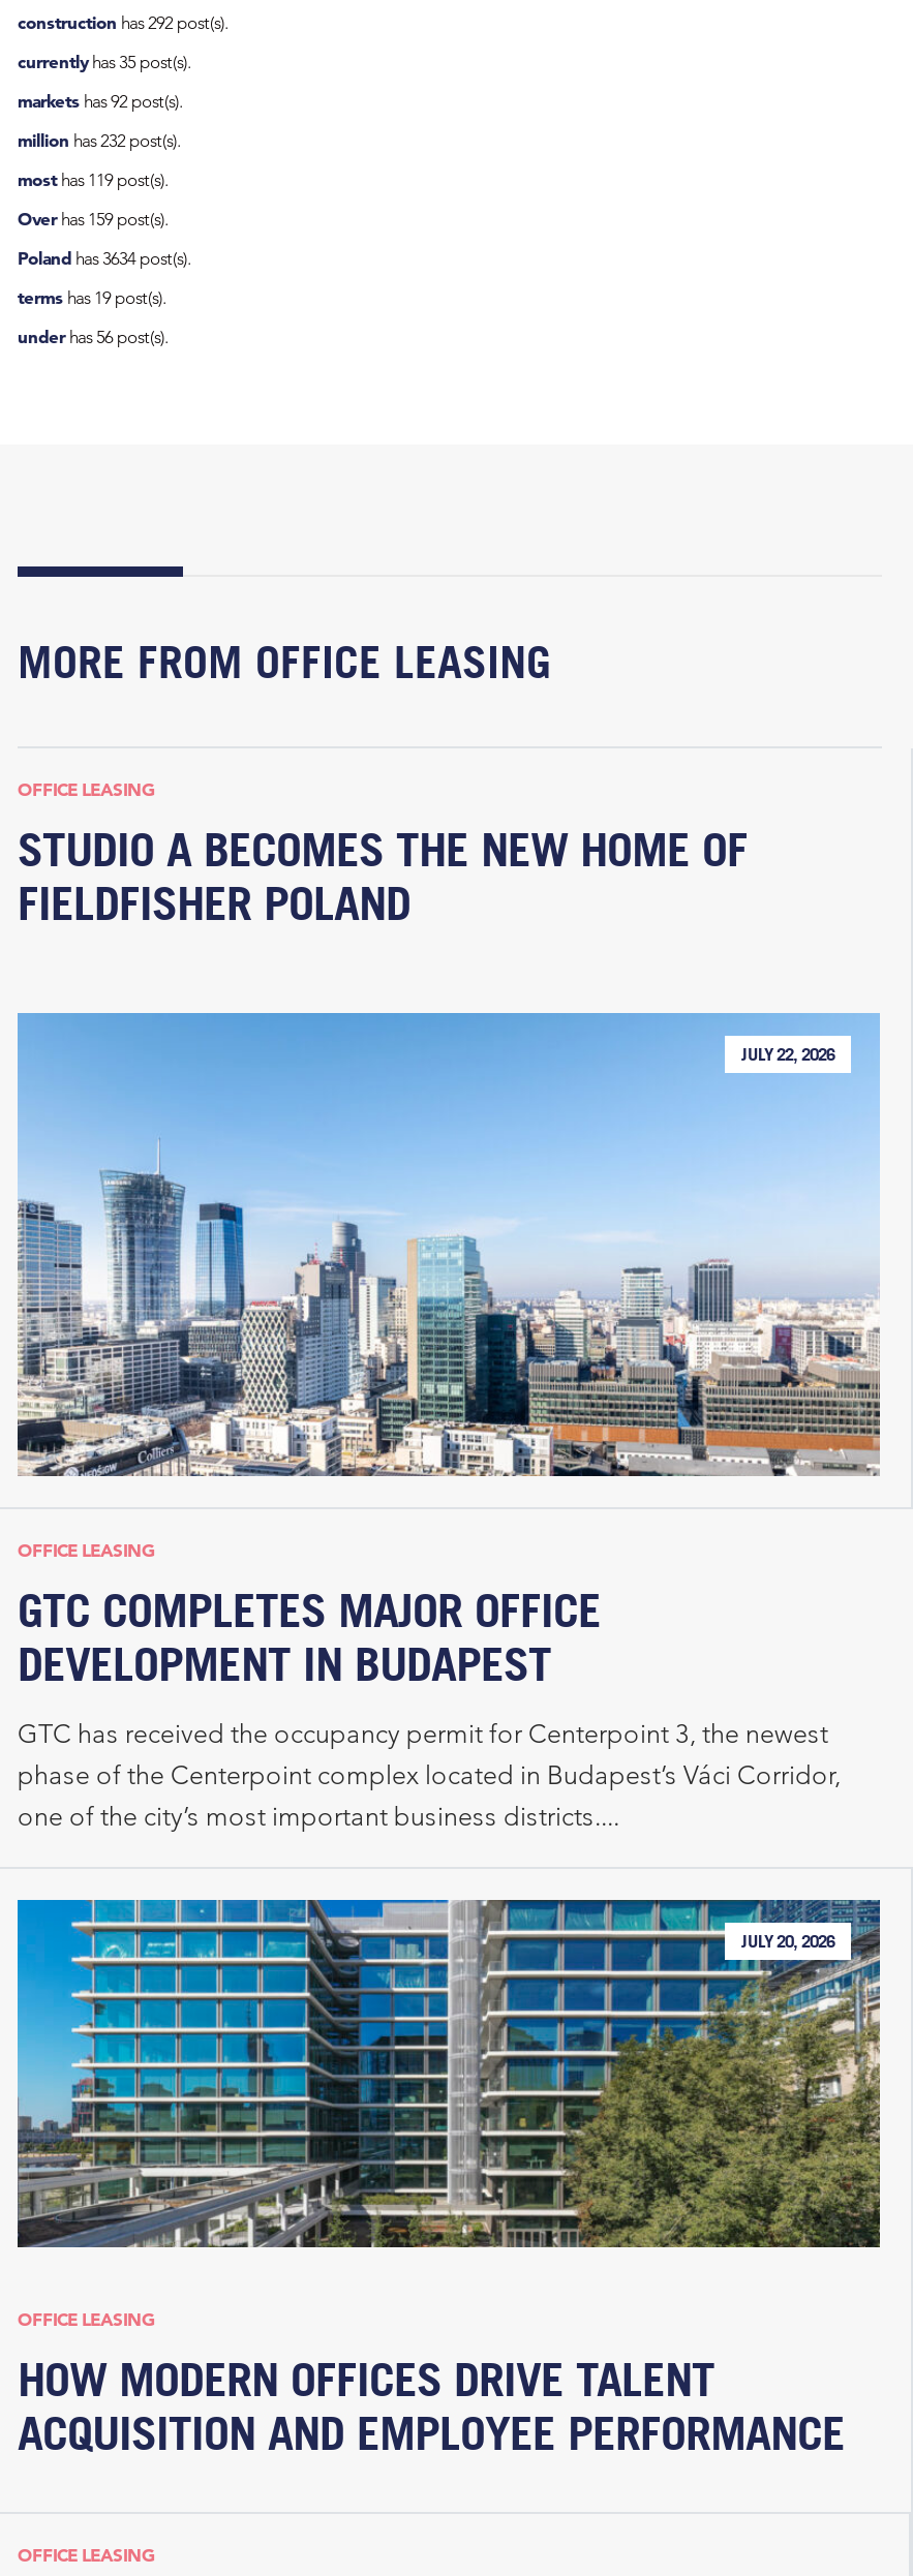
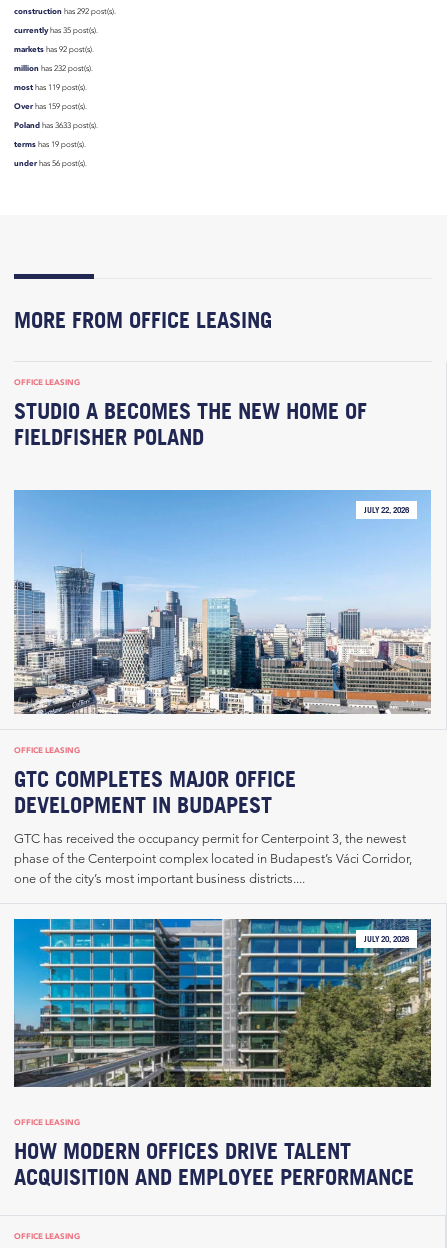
[18,248,191,268] Poland has 3634 post(s). -> [14,120,98,130] Poland has 3633 post(s).

